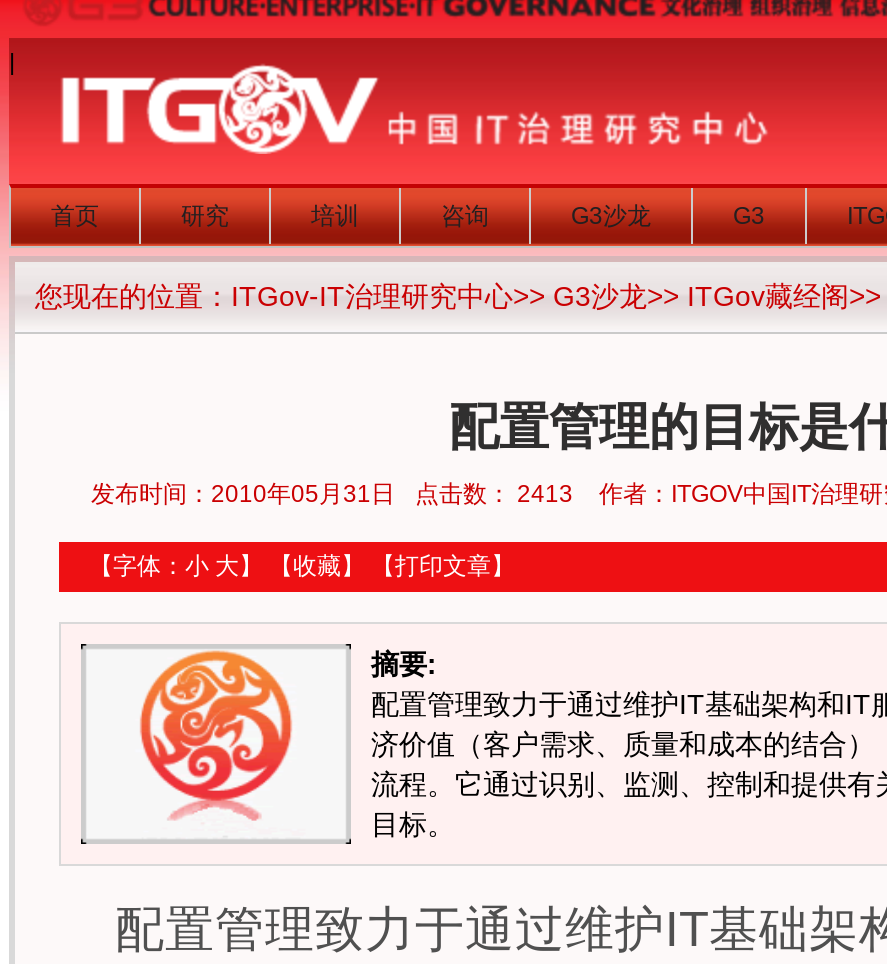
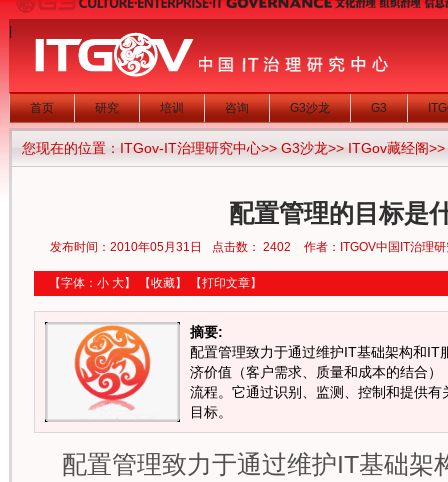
[415,480,579,508] 点击数：2413 -> [212,240,294,254] 点击数：2402

